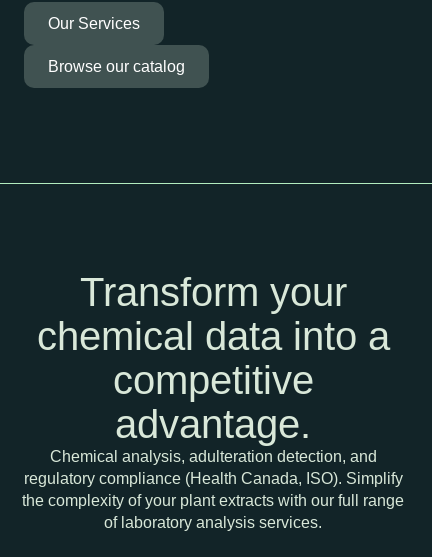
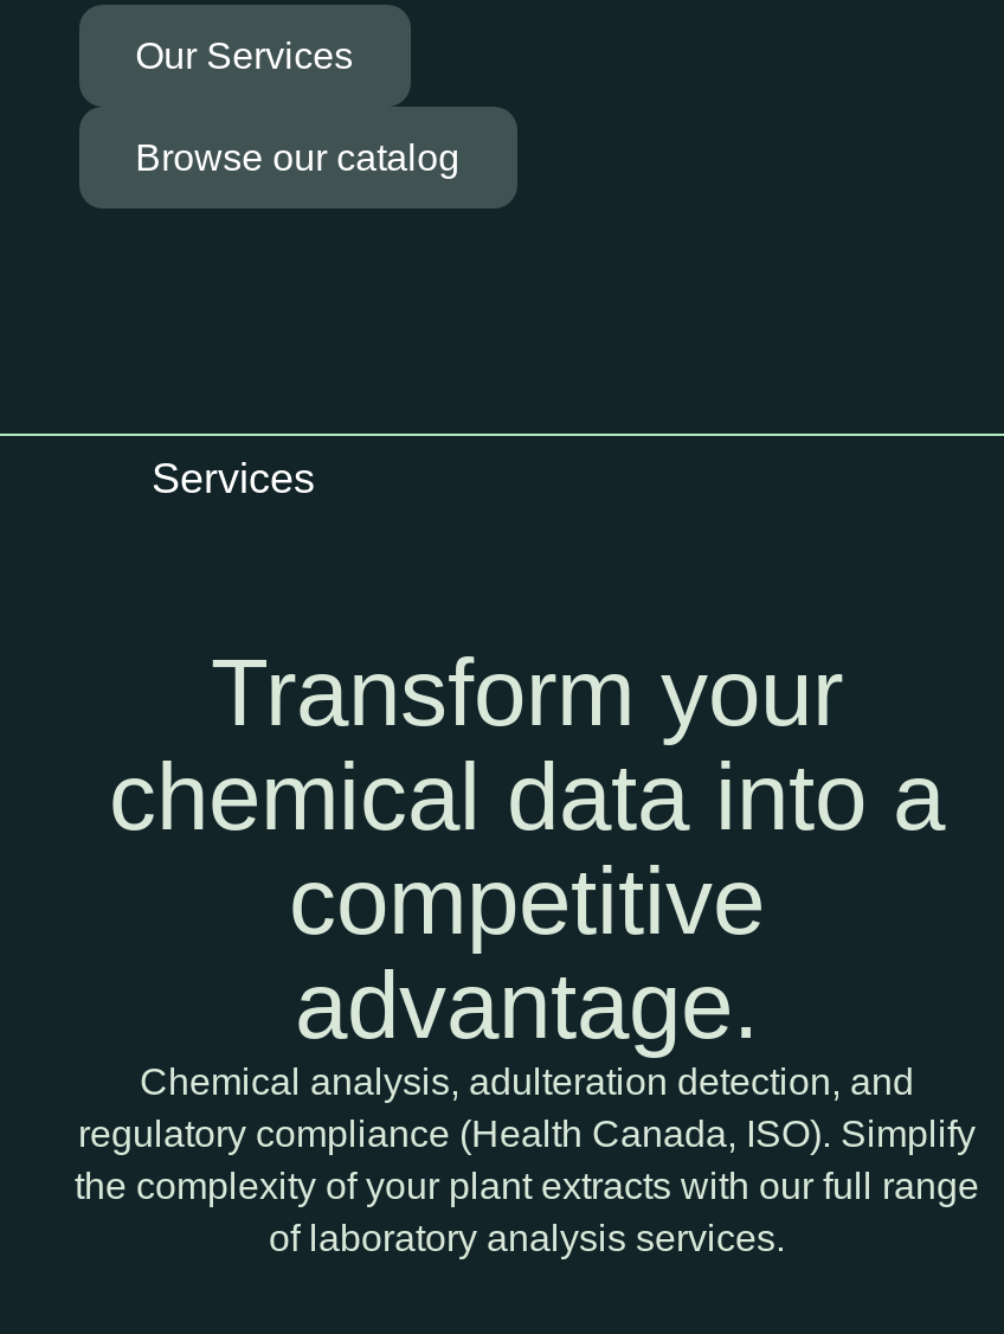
none -> [152,455,315,502] Services

